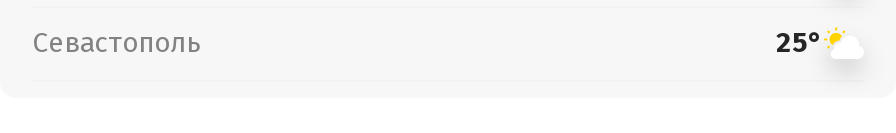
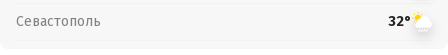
[776,26,824,60] 25° -> [388,13,412,30] 32°

